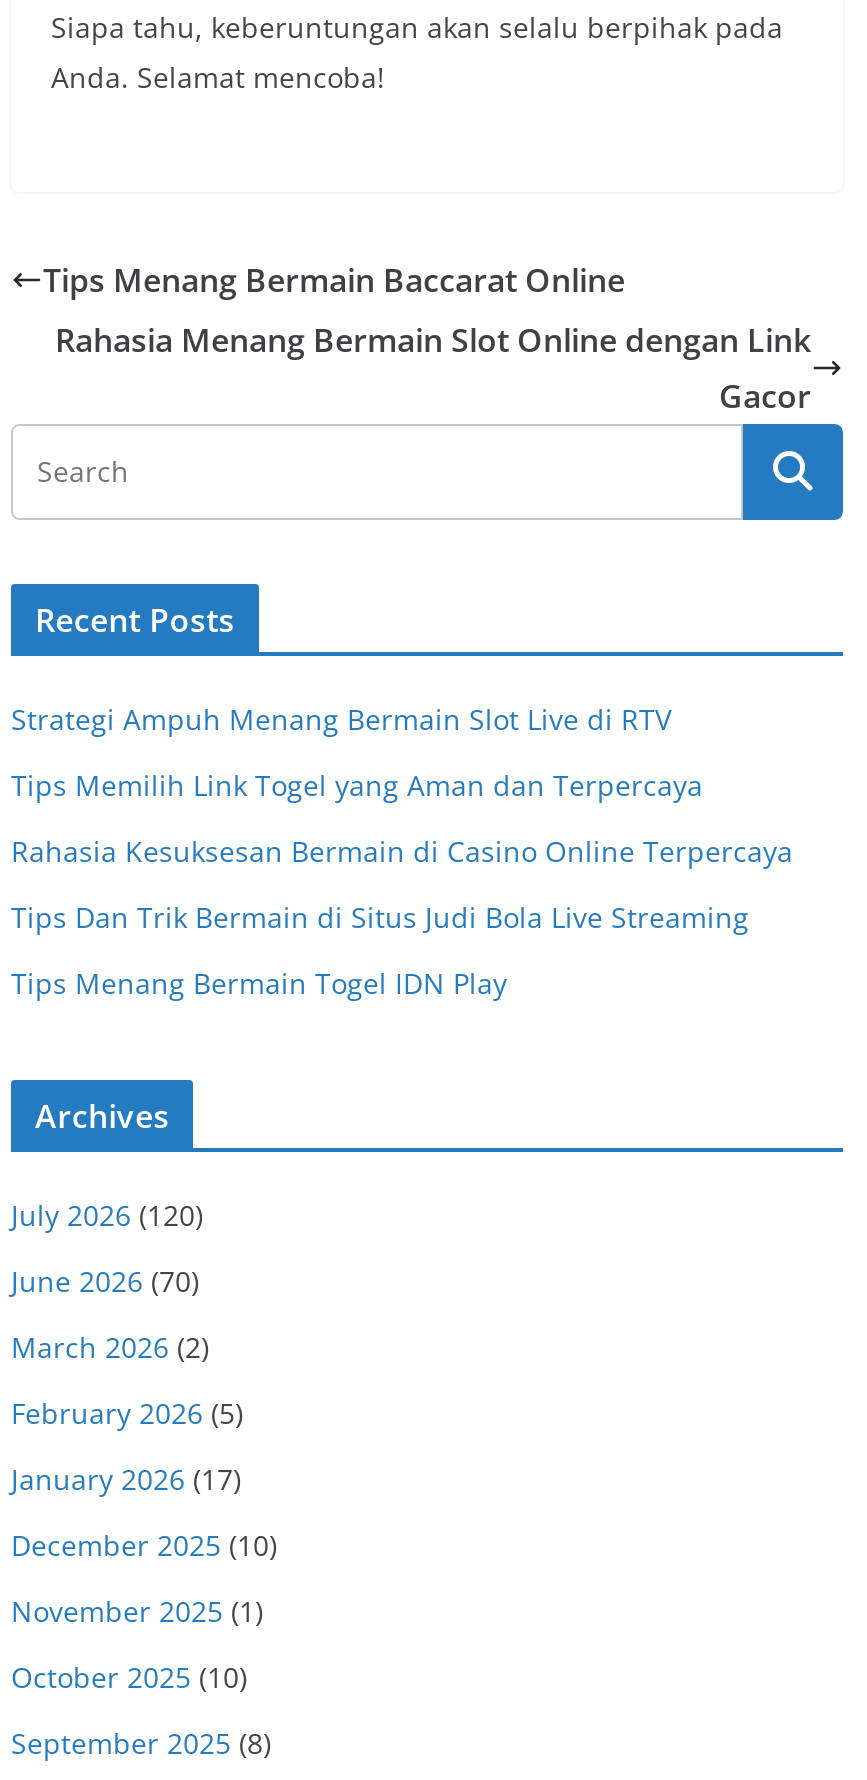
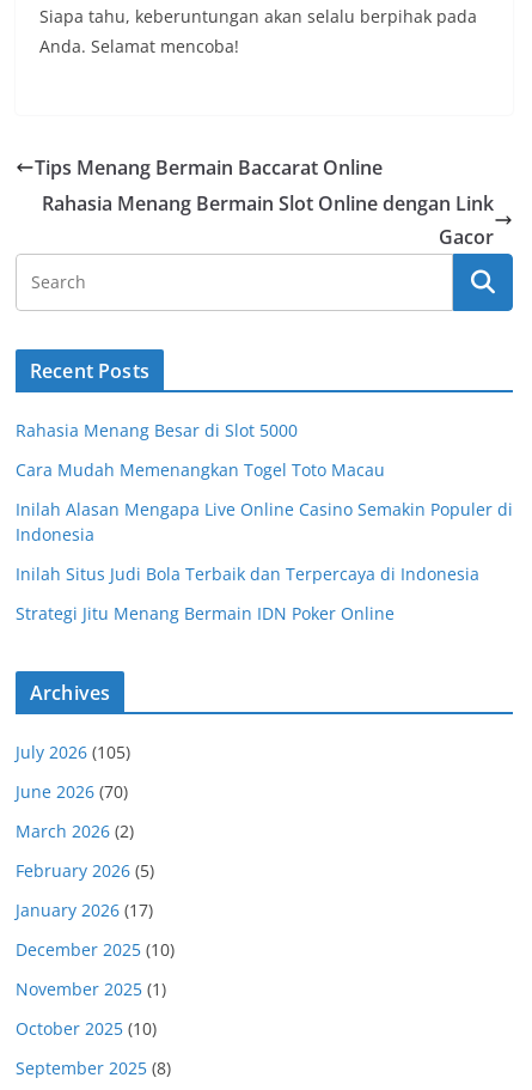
[11,700,671,738] Strategi Ampuh Menang Bermain Slot Live di RTV -> [16,419,298,442] Rahasia Menang Besar di Slot 5000
[11,766,703,804] Tips Memilih Link Togel yang Aman dan Terpercaya -> [16,458,385,481] Cara Mudah Memenangkan Togel Toto Macau
[11,832,793,870] Rahasia Kesuksesan Bermain di Casino Online Terpercaya -> [16,498,513,546] Inilah Alasan Mengapa Live Online Casino Semakin Populer di | Indonesia
[11,898,749,936] Tips Dan Trik Bermain di Situs Judi Bola Live Streaming -> [16,562,479,585] Inilah Situs Judi Bola Terbaik dan Terpercaya di Indonesia
[11,964,507,1002] Tips Menang Bermain Togel IDN Play -> [16,602,395,625] Strategi Jitu Menang Bermain IDN Poker Online
[11,1196,203,1234] July 2026 (120) -> [16,741,130,763] July 2026 (105)

